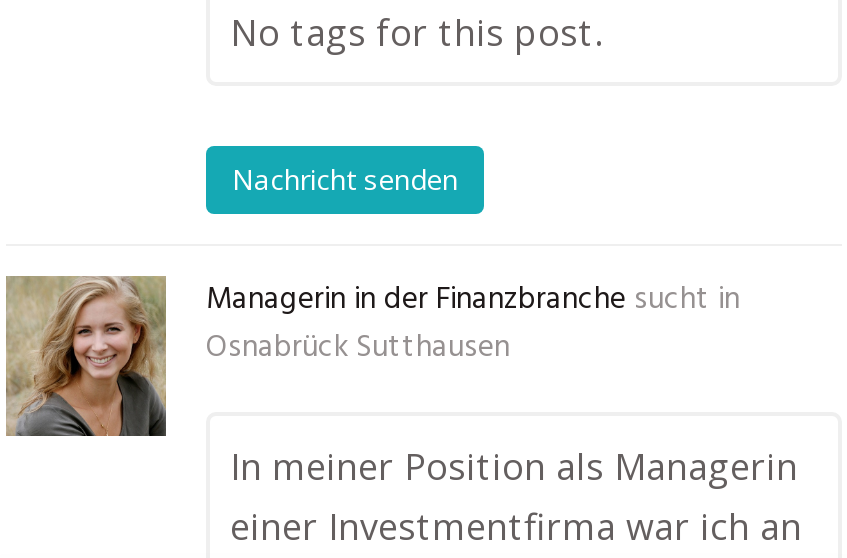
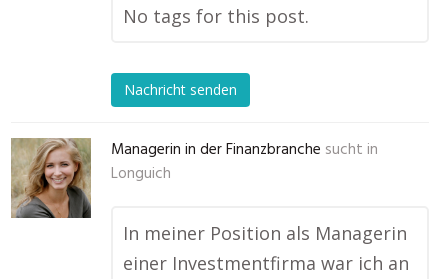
[206,324,510,372] Osnabrück Sutthausen -> [111,162,171,186] Longuich

